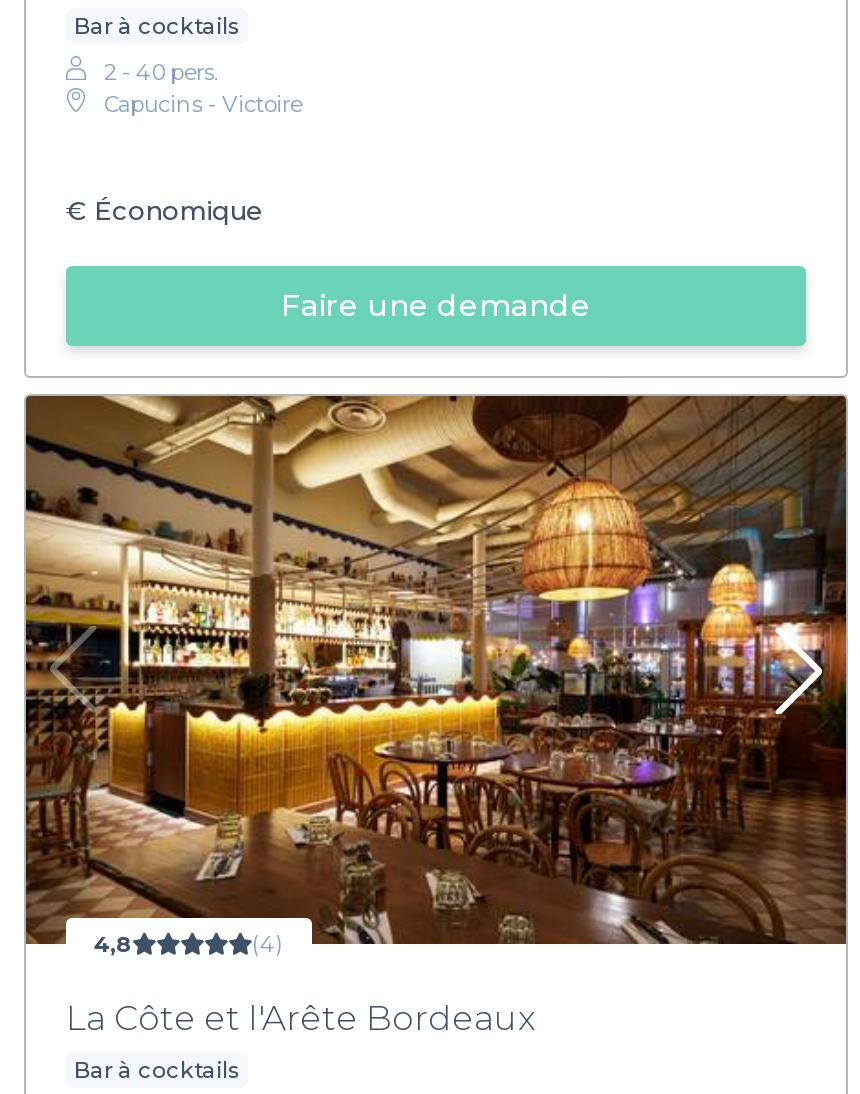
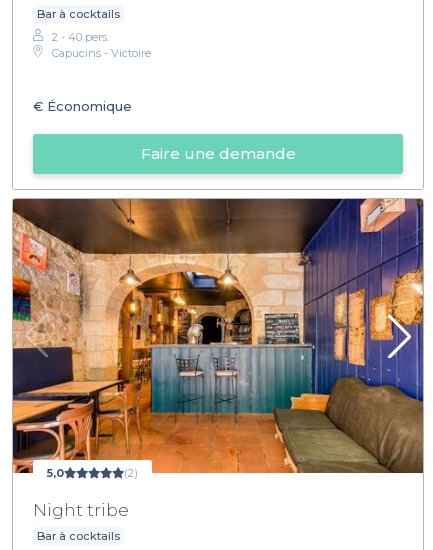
[24,394,848,959] [image] | 4,8 | (4) -> [12,198,424,480] [image] | 5,0 | (2)
[66,999,536,1039] La Côte et l'Arête Bordeaux -> [33,500,129,520] Night tribe

